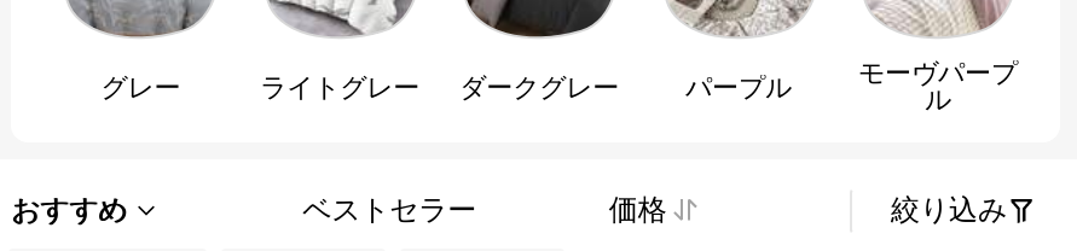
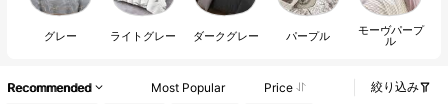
[11,191,667,227] おすすめ | ベストセラー | 価格 -> [7,80,293,95] Recommended | Most Popular | Price

